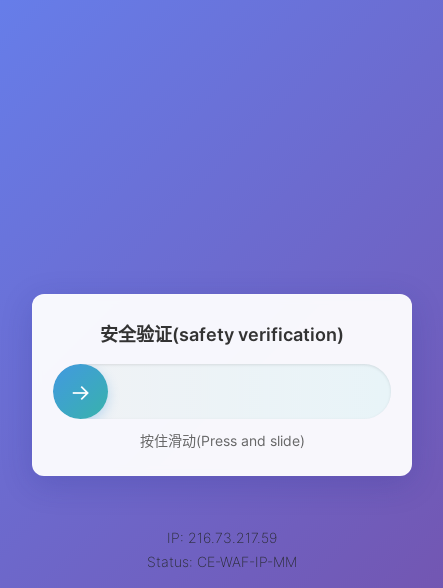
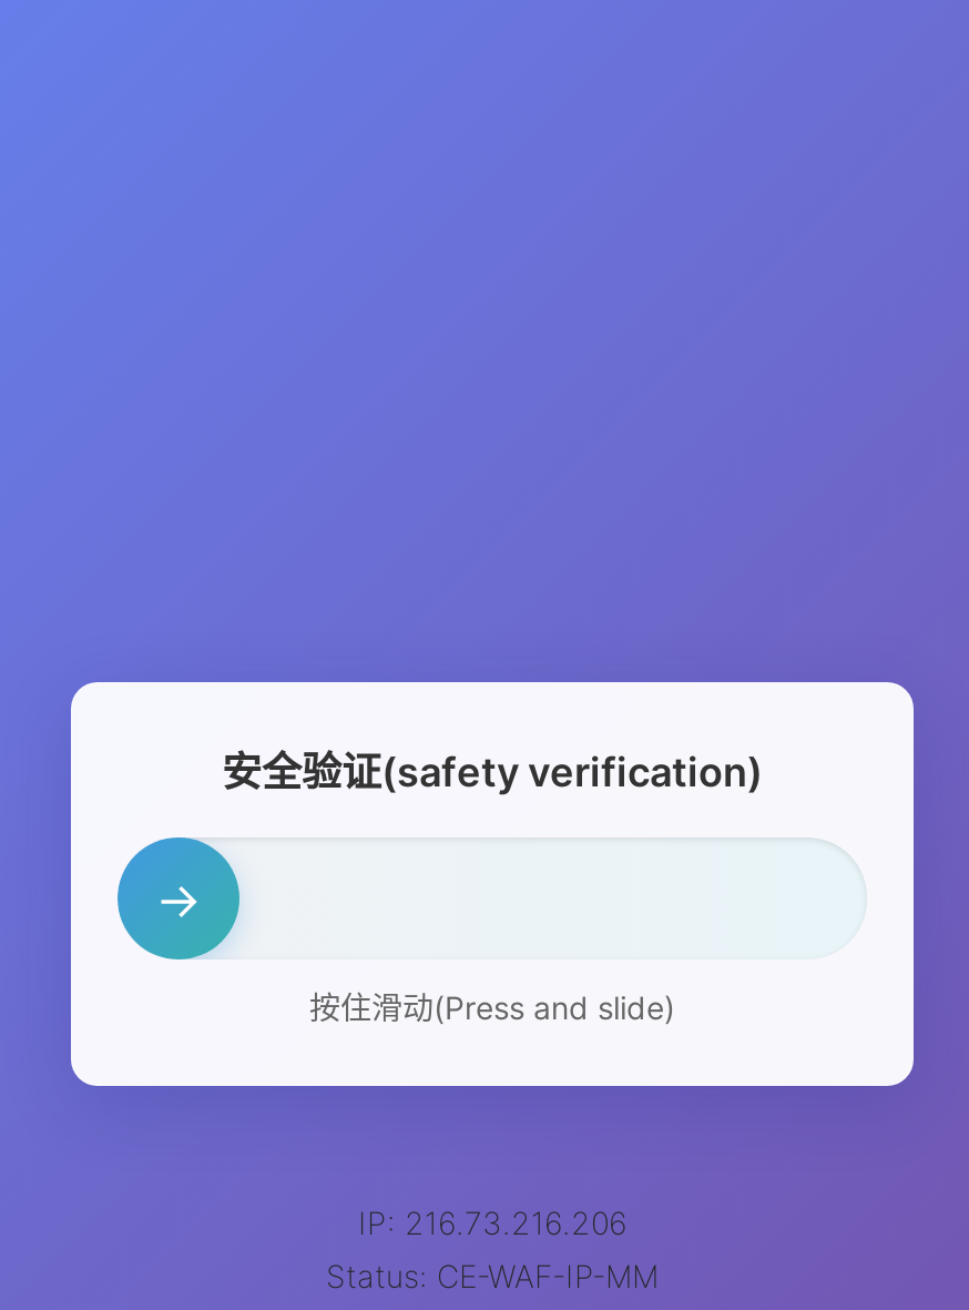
[167,529,277,546] IP: 216.73.217.59 -> [358,1204,626,1241] IP: 216.73.216.206

